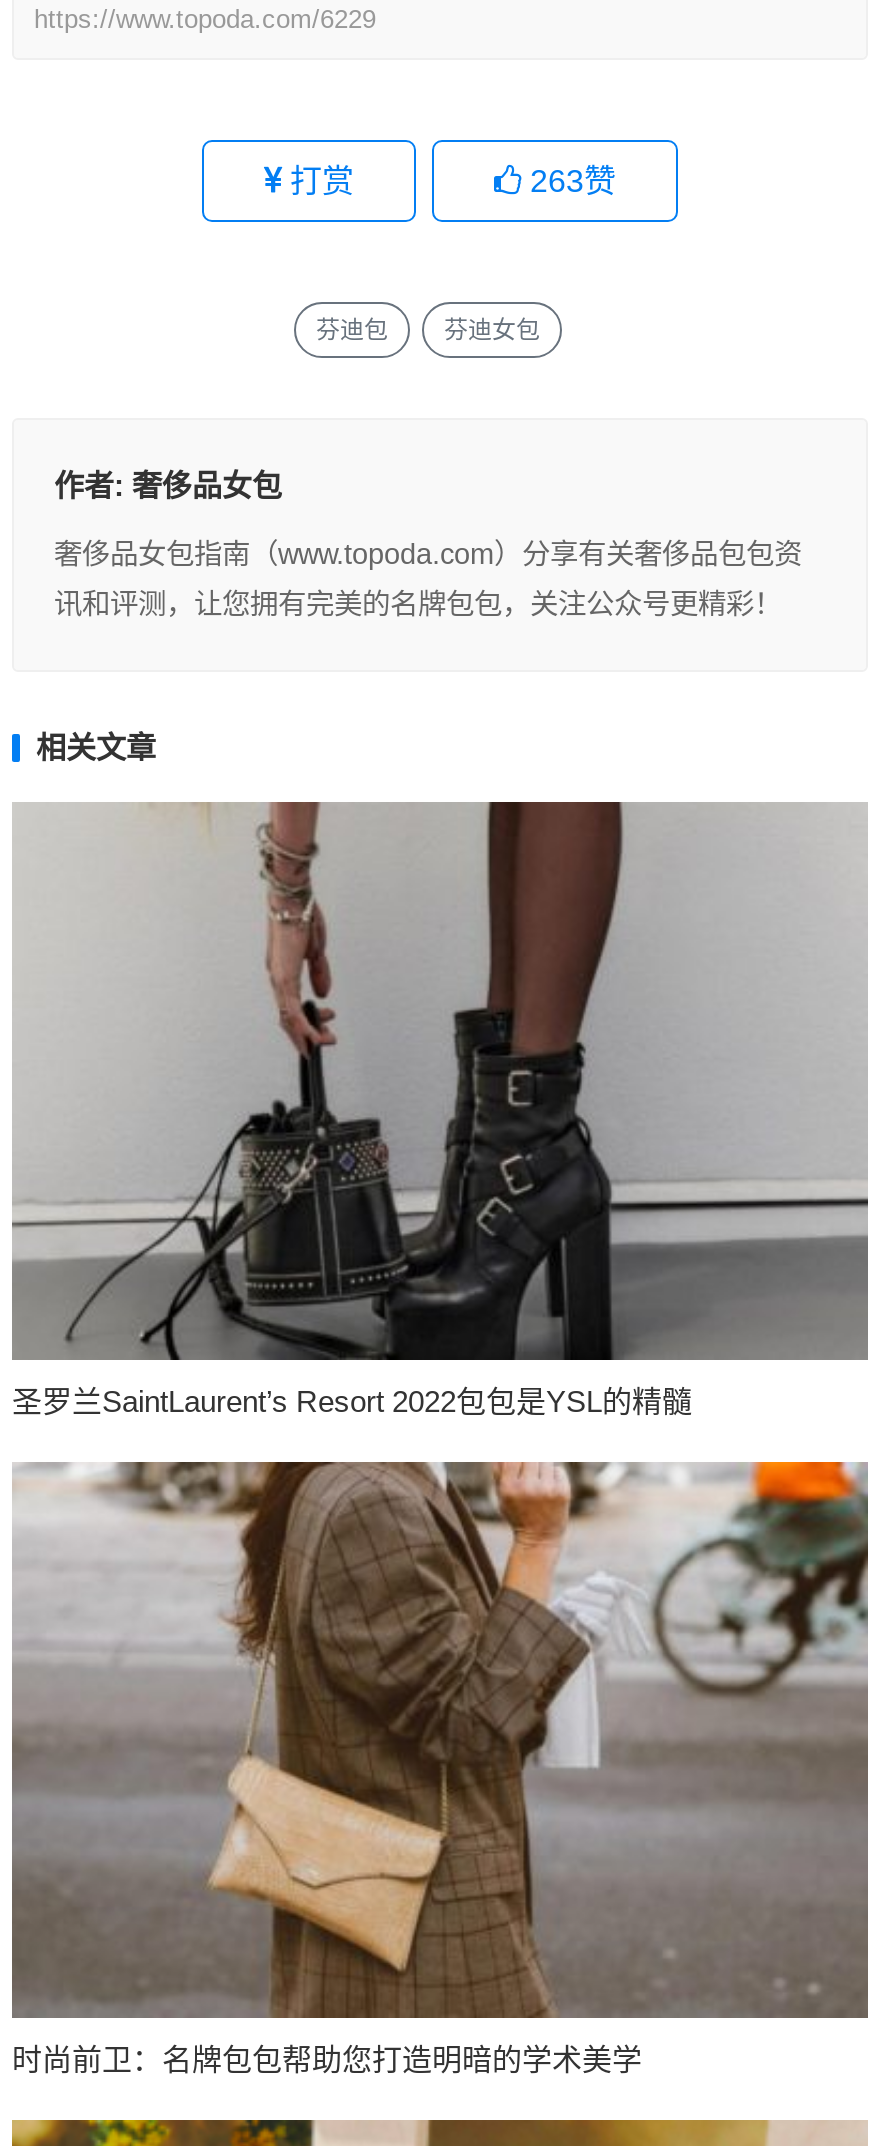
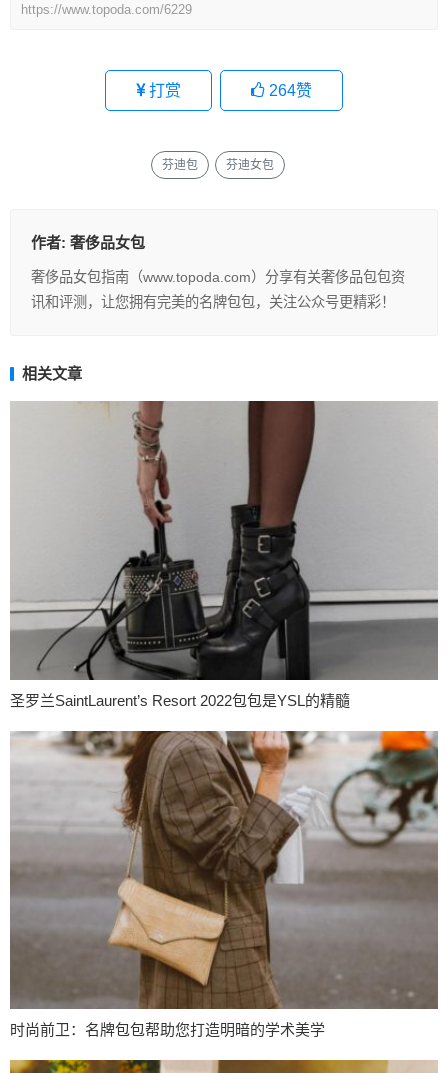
[522,165,616,199] 263赞 -> [265,82,312,99] 264赞

